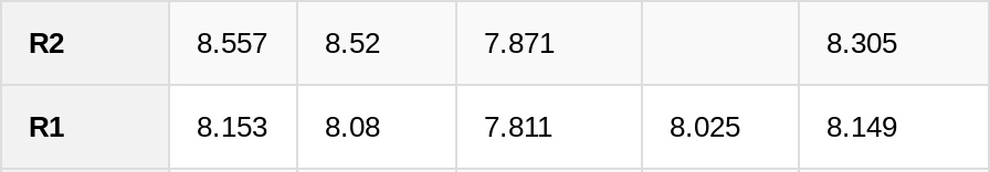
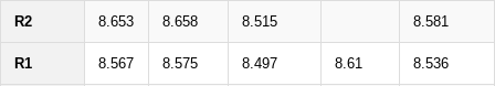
[197,27,267,60] 8.557 -> [98,13,134,30] 8.653
[325,27,380,60] 8.52 -> [162,13,198,30] 8.658
[484,27,555,60] 7.871 -> [242,13,277,30] 8.515
[826,27,897,60] 8.305 -> [413,13,449,30] 8.581
[197,111,267,144] 8.153 -> [98,55,134,72] 8.567
[325,111,380,144] 8.08 -> [162,55,198,72] 8.575
[484,111,552,144] 7.811 -> [242,55,277,72] 8.497
[670,111,740,144] 8.025 -> [335,55,362,72] 8.61
[826,111,897,144] 8.149 -> [413,55,449,72] 8.536

